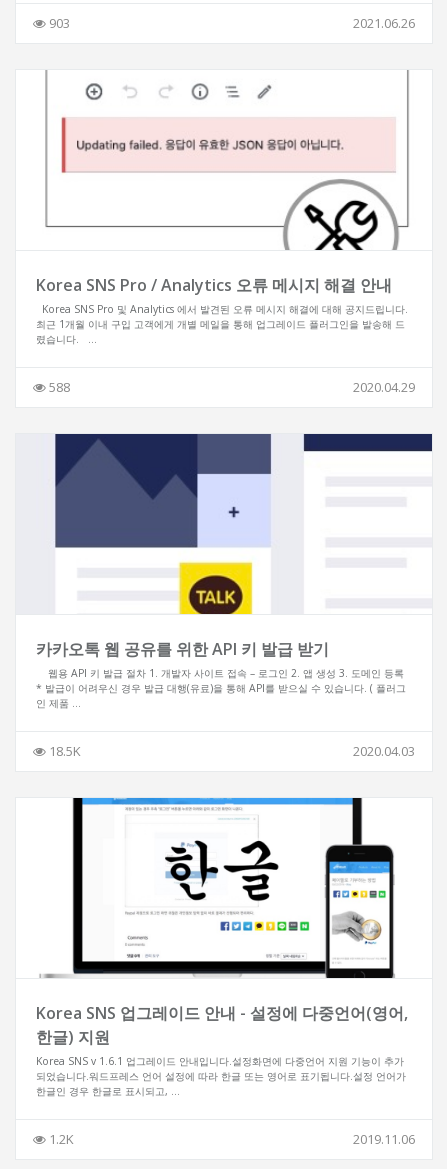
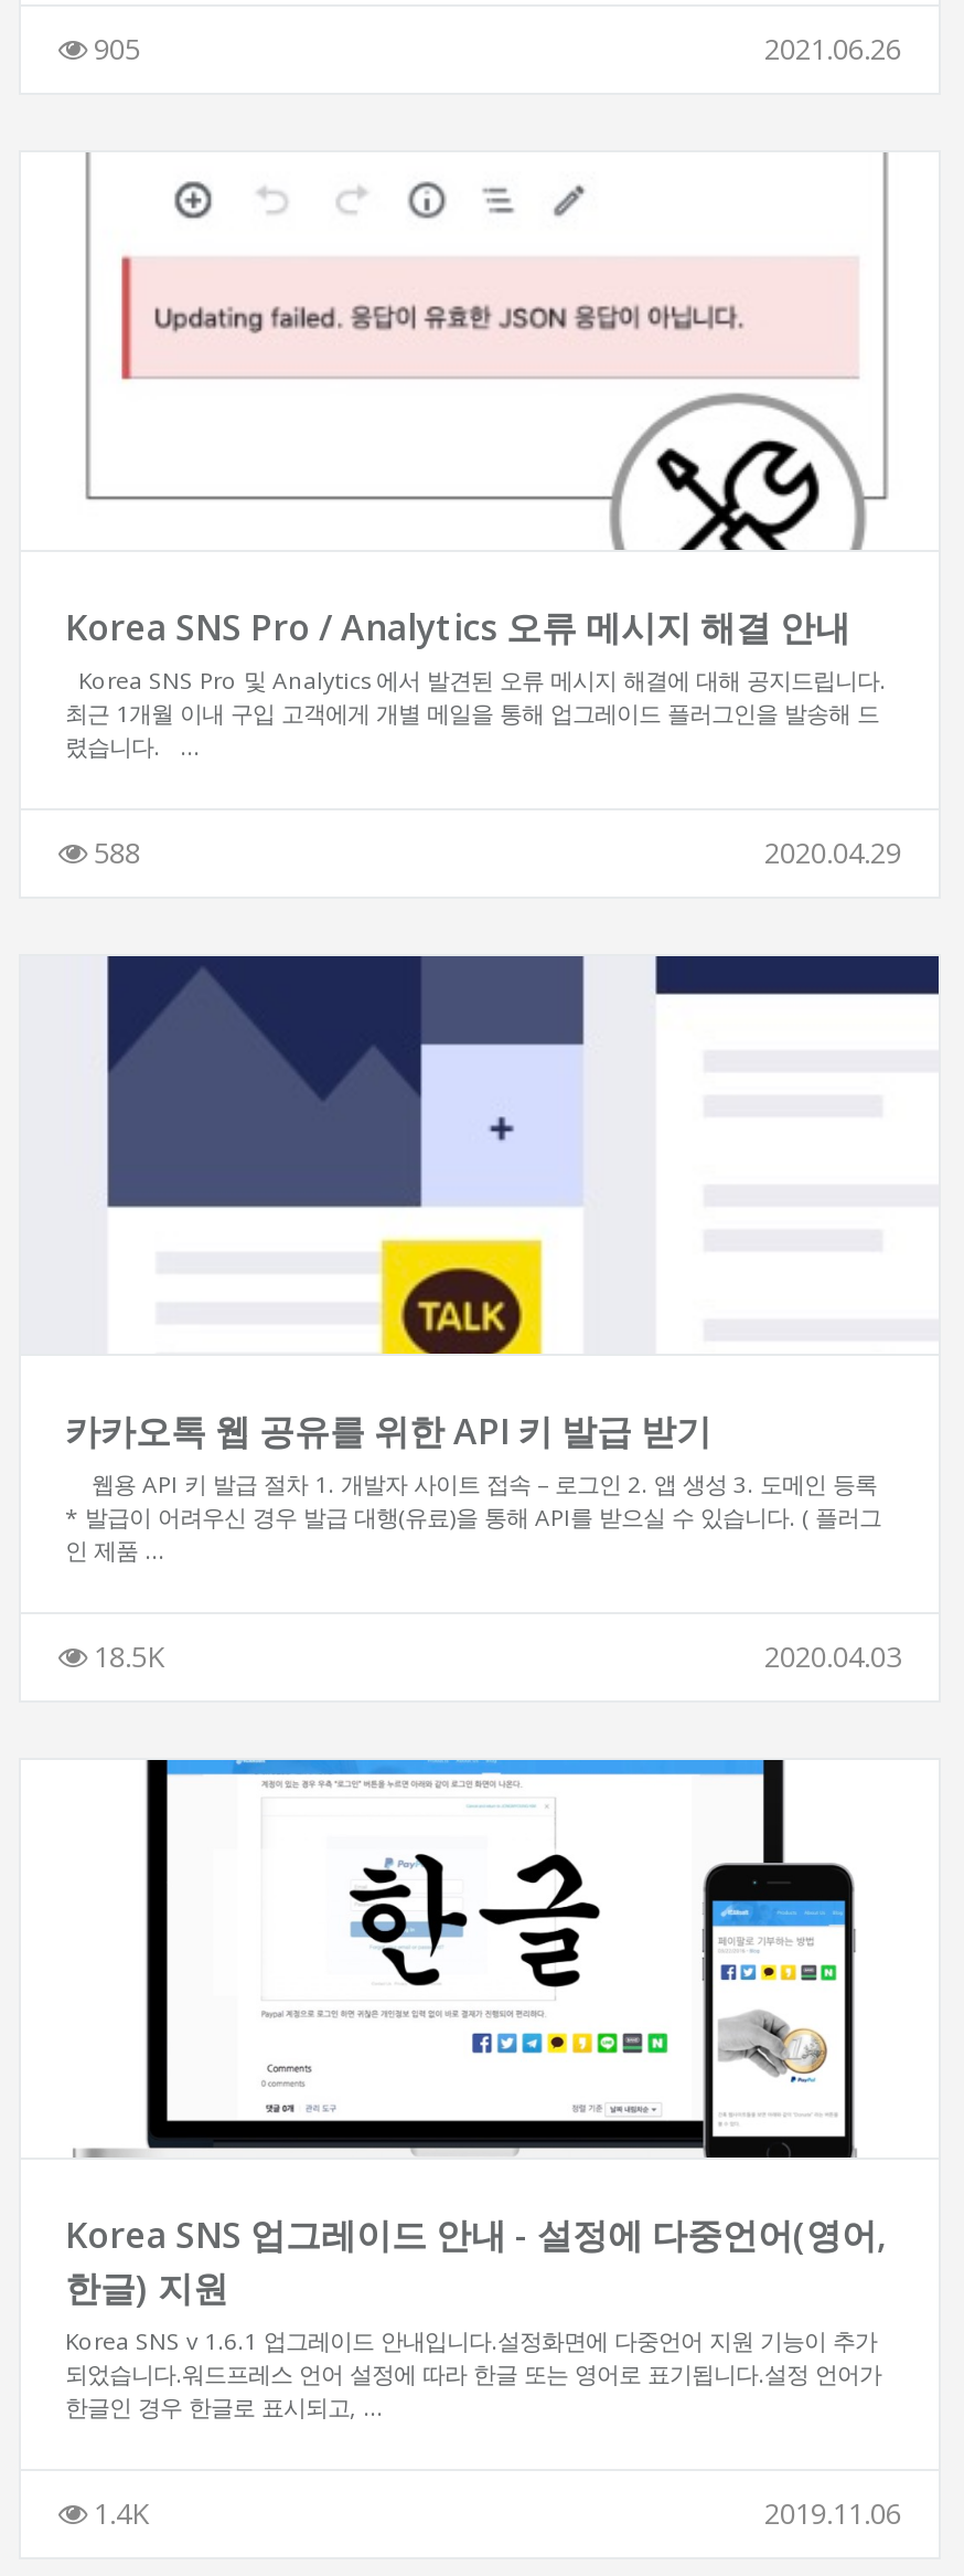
[46,13,70,31] 903 -> [87,28,140,67] 905
[46,1129,74,1147] 1.2K -> [87,2492,149,2532] 1.4K

